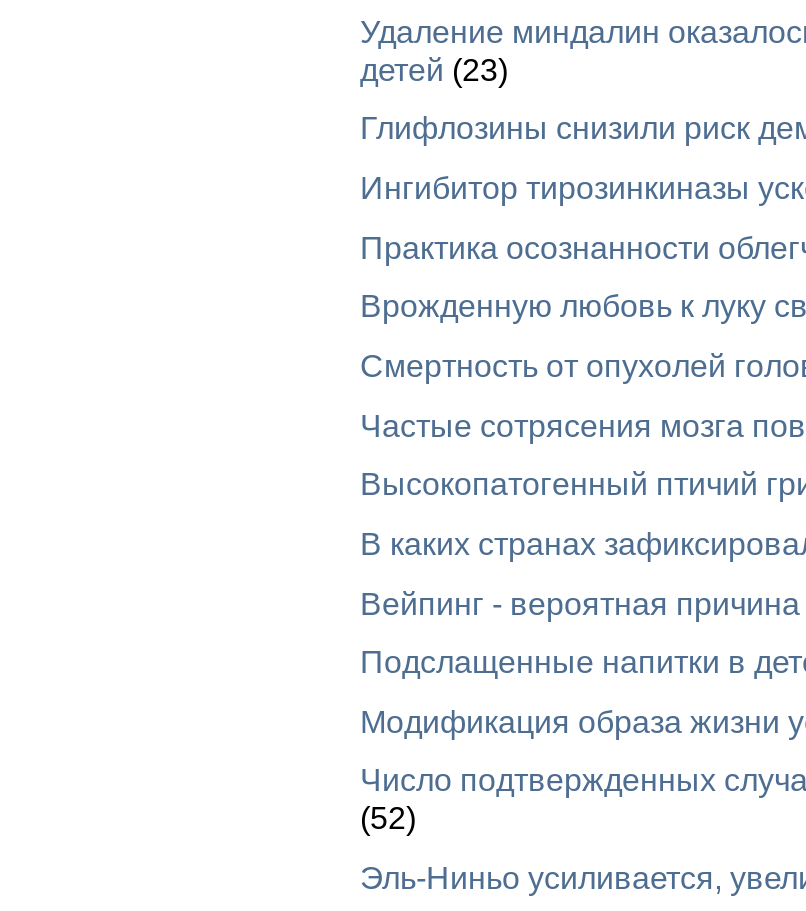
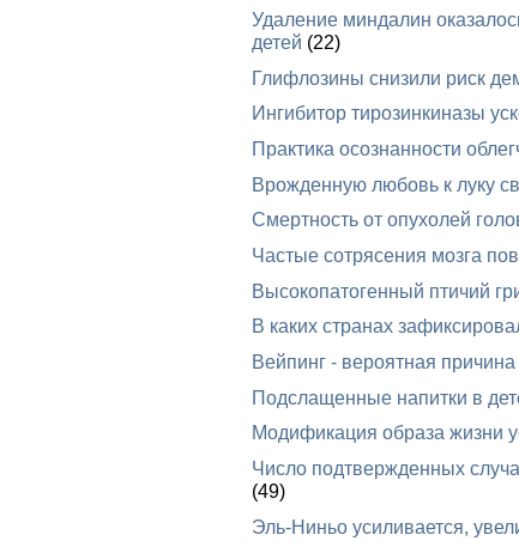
[360,50,508,86] детей (23) -> [252,31,340,53] детей (22)
[360,800,416,836] (52) -> [252,480,285,501] (49)

